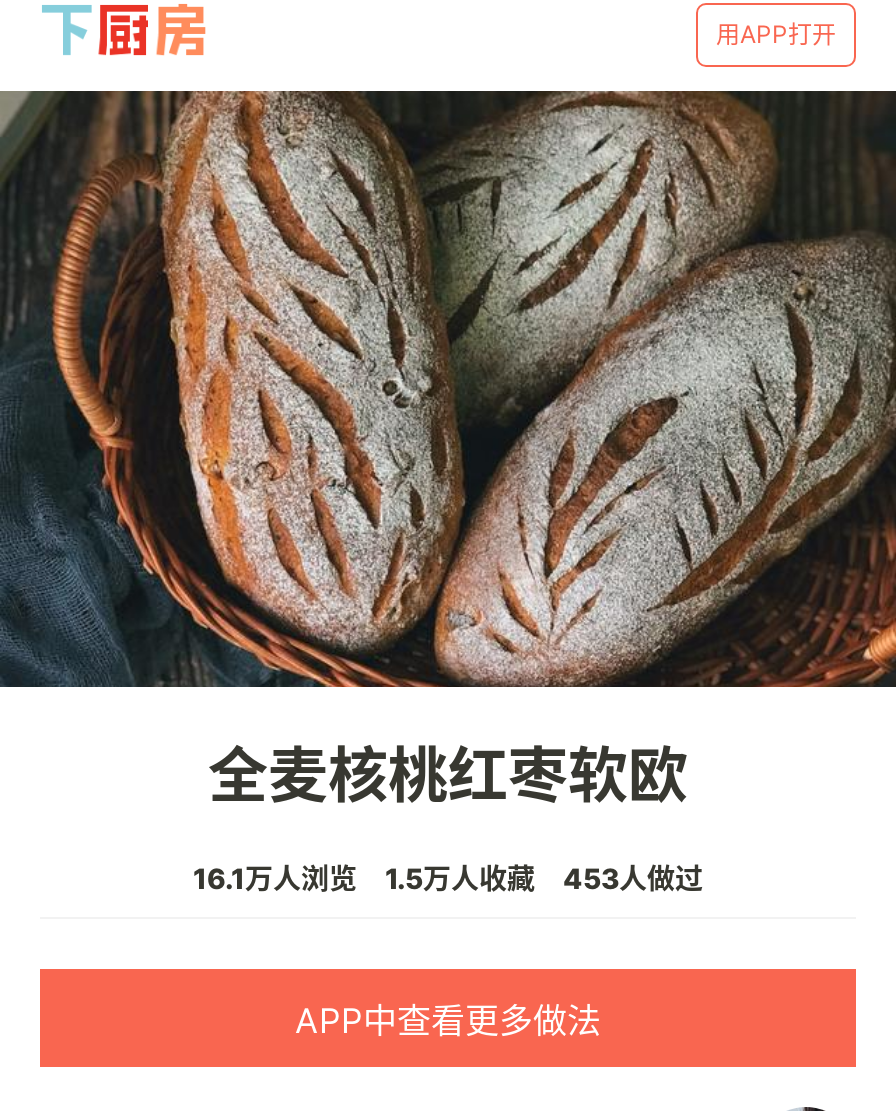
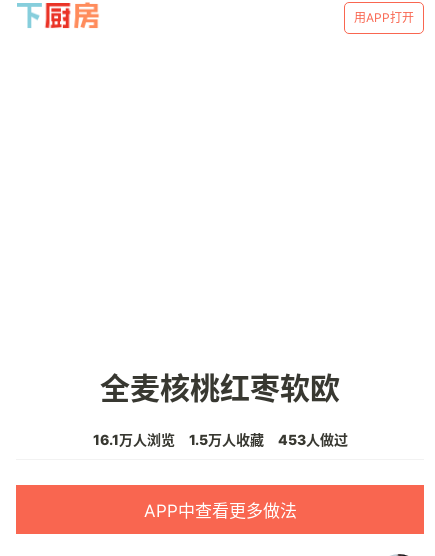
[6,89,890,689] [image] -> none

